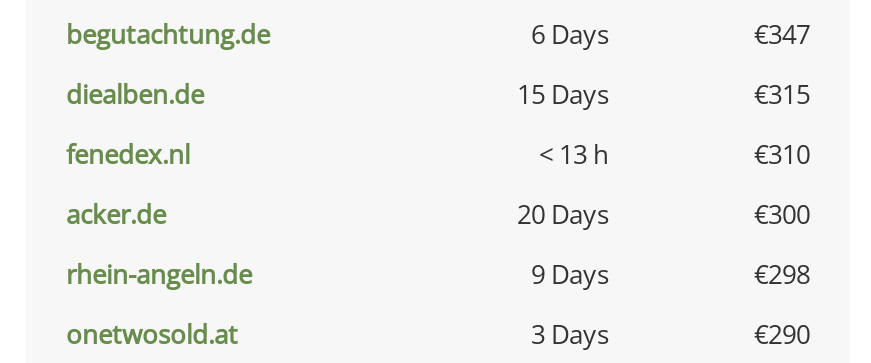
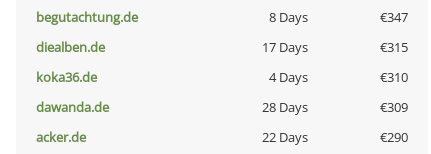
[531,16,609,52] 6 Days -> [268,8,307,26] 8 Days
[517,76,609,112] 15 Days -> [261,38,307,56] 17 Days
[66,136,609,172] fenedex.nl | < 13 h -> [36,68,307,86] koka36.de | 4 Days
none -> [36,98,408,116] dawanda.de | 28 Days | €309
[66,196,810,352] 20 Days | €300 | rhein-angeln.de | 9 Days | €298 | onetwosold.at | 3 Days -> [261,128,307,146] 22 Days
moved [66,196,166,232] -> [36,128,86,146]: acker.de

